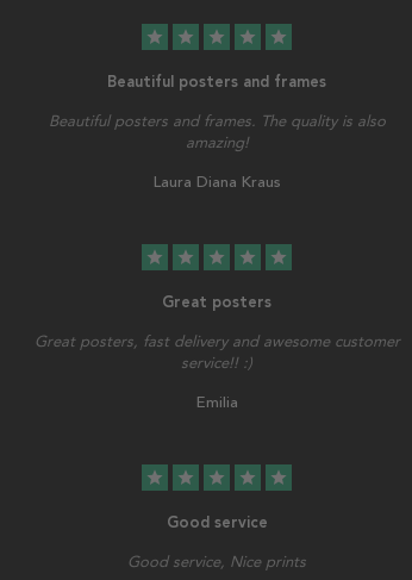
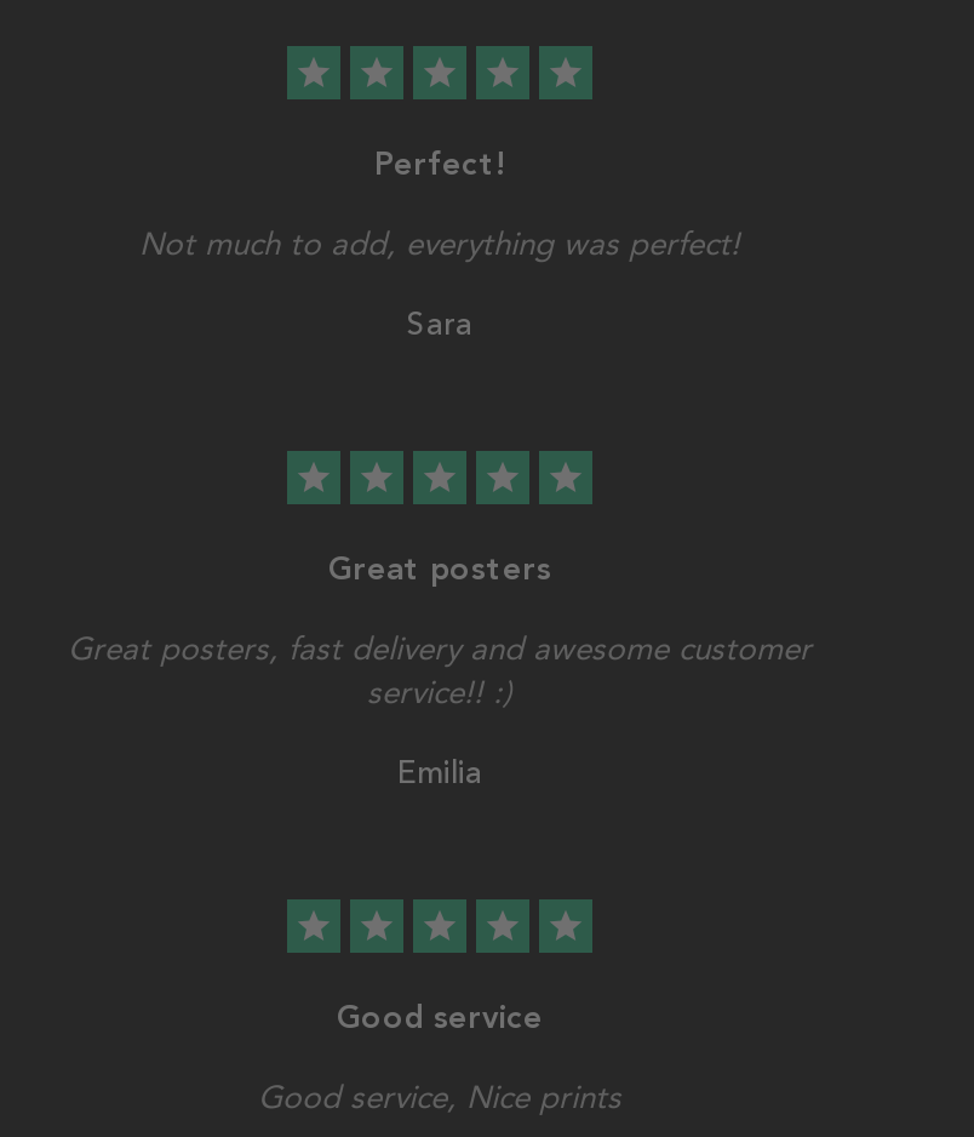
[107,72,326,90] Beautiful posters and frames -> [374,145,505,181] Perfect!
[48,112,385,151] Beautiful posters and frames. The quality is also | amazing! -> [139,225,740,261] Not much to add, everything was perfect!
[153,172,280,192] Laura Diana Kraus -> [407,305,472,344] Sara

